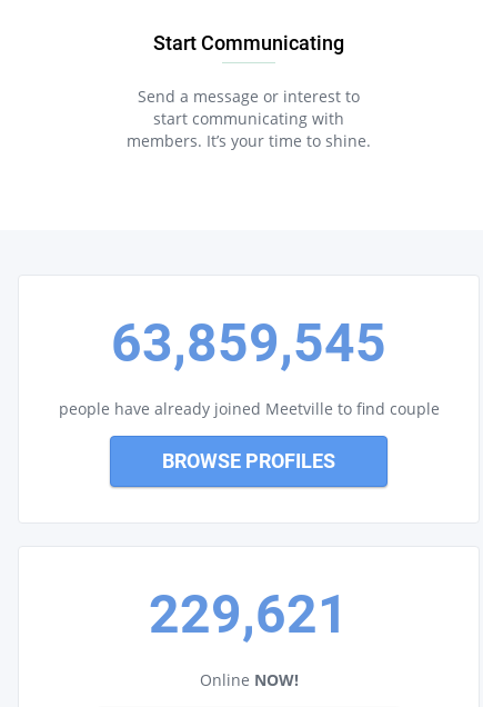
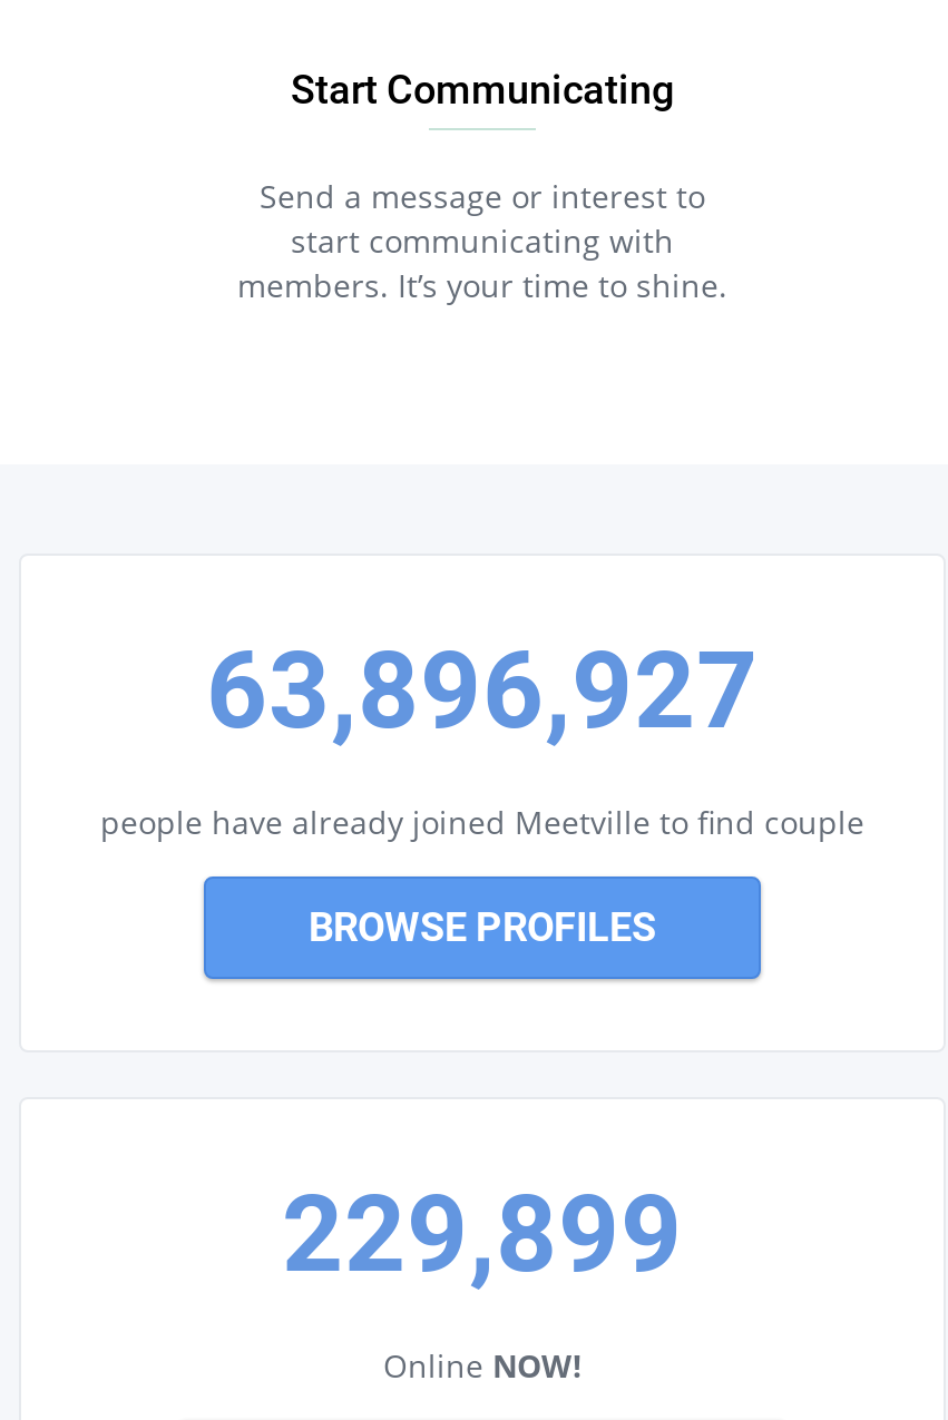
[111,311,386,375] 63,859,545 -> [206,627,759,754] 63,896,927
[149,582,349,646] 229,621 -> [282,1171,683,1297] 229,899

